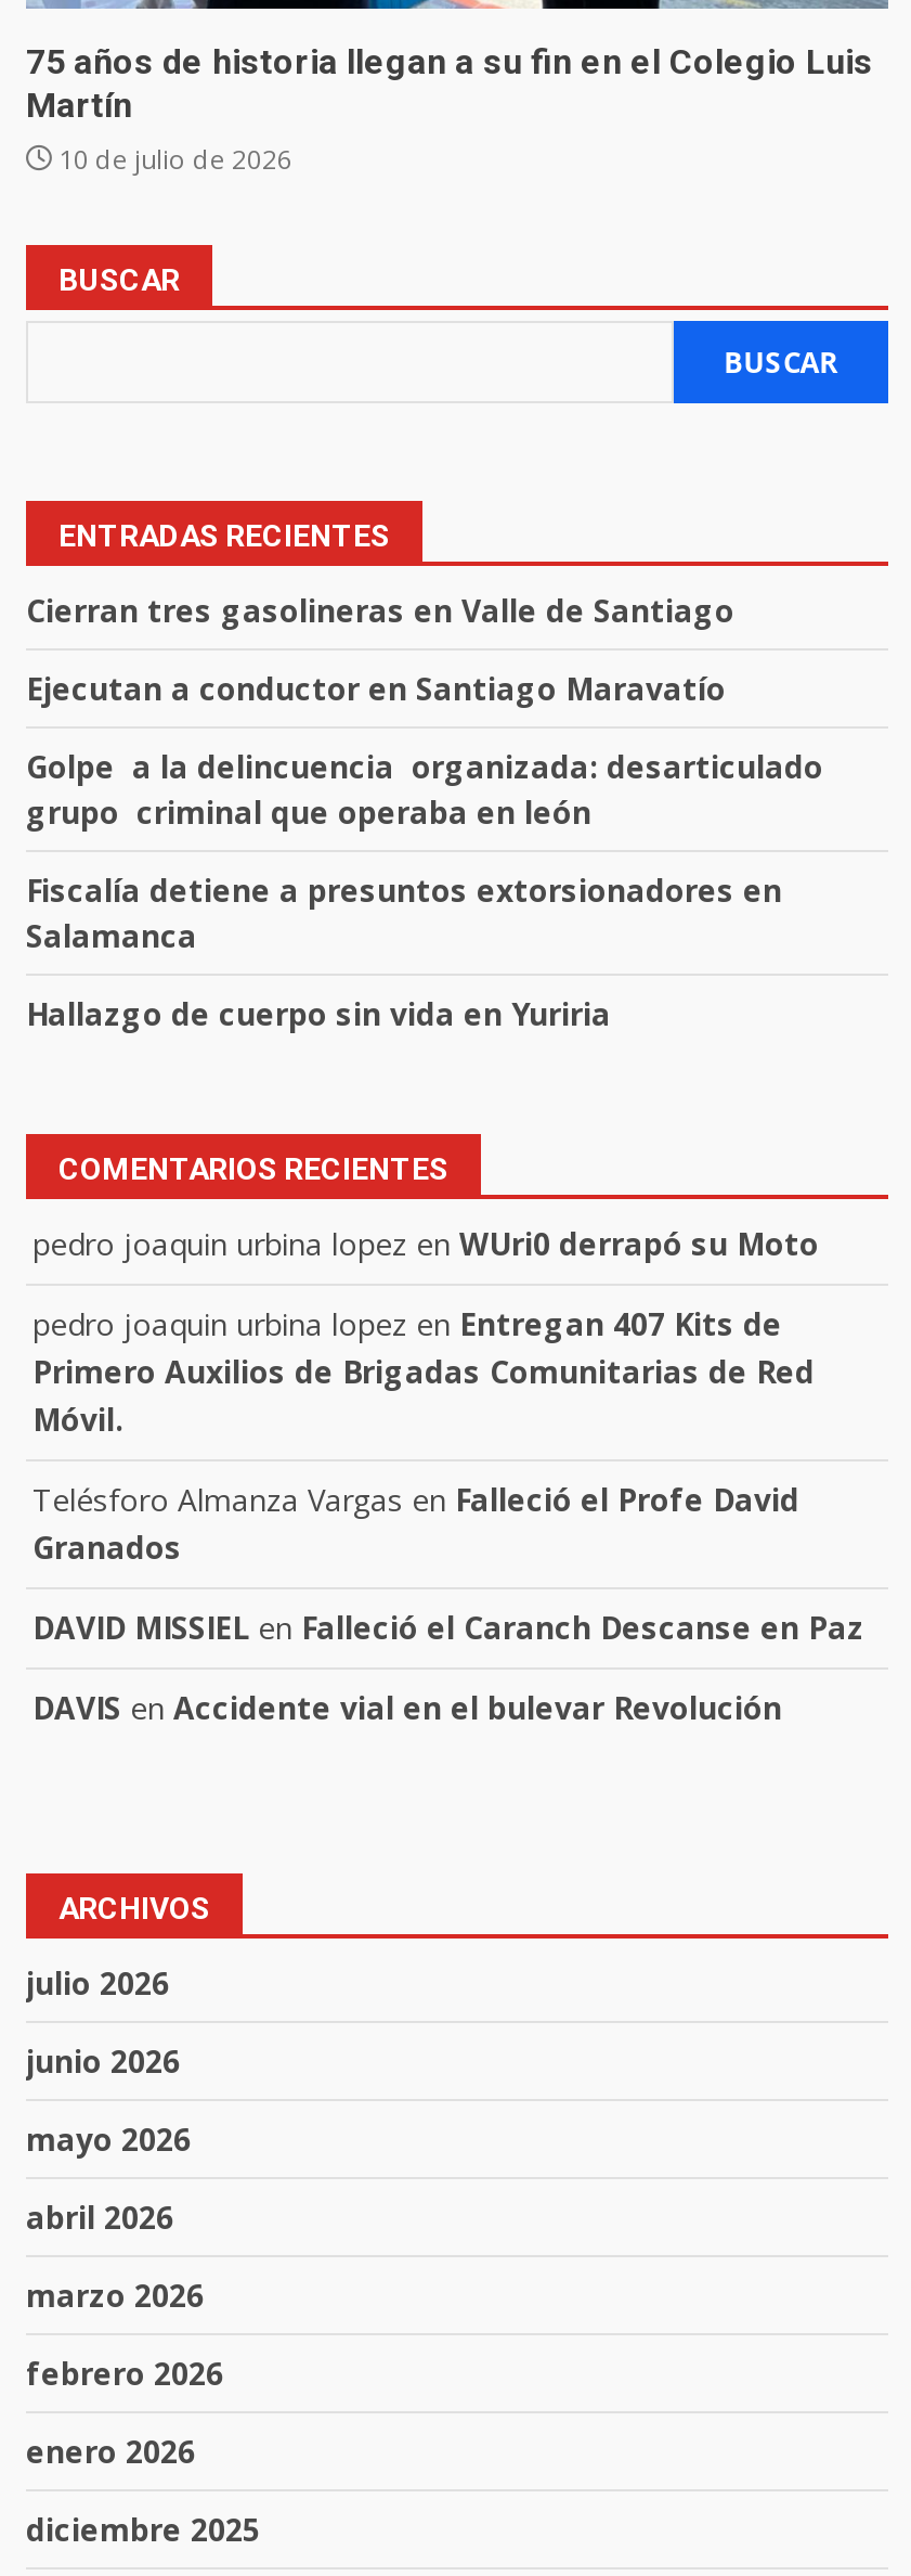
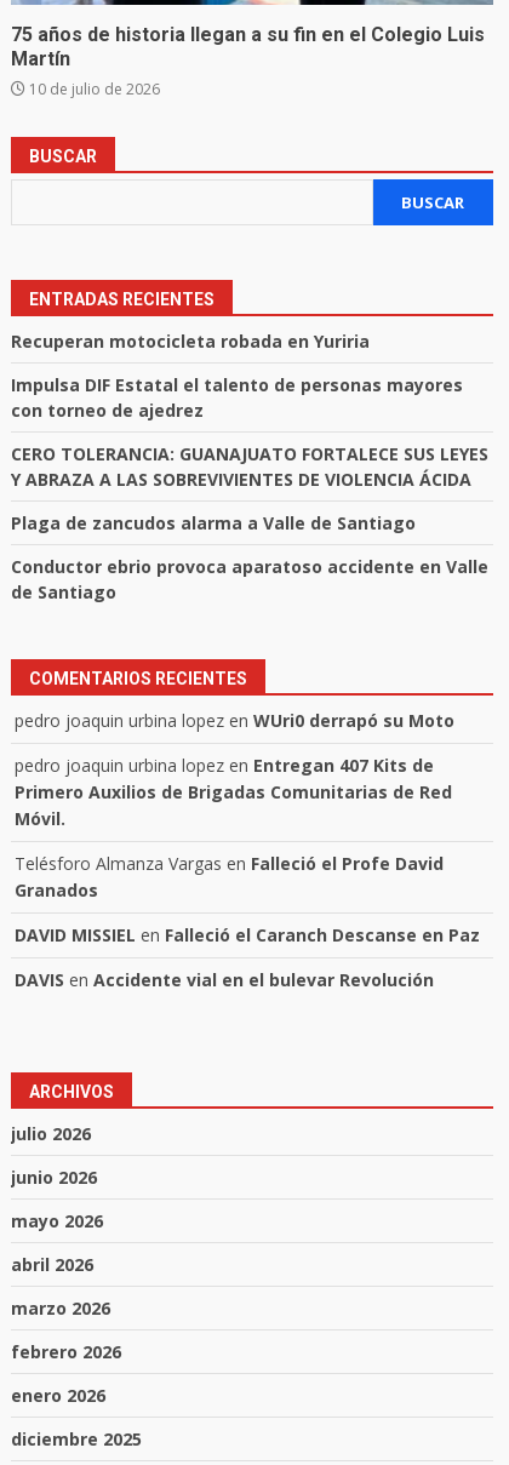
[26,590,734,631] Cierran tres gasolineras en Valle de Santiago -> [11,330,370,353] Recuperan motocicleta robada en Yuriria
[26,668,726,709] Ejecutan a conductor en Santiago Maravatío -> [11,373,463,422] Impulsa DIF Estatal el talento de personas mayores | con torneo de ajedrez
[26,746,823,833] Golpe a la delincuencia organizada: desarticulado | grupo criminal que operaba en león -> [11,443,488,491] CERO TOLERANCIA: GUANAJUATO FORTALECE SUS LEYES | Y ABRAZA A LAS SOBREVIVIENTES DE VIOLENCIA ÁCIDA
[26,870,782,957] Fiscalía detiene a presuntos extorsionadores en | Salamanca -> [11,512,416,535] Plaga de zancudos alarma a Valle de Santiago
[26,994,611,1035] Hallazgo de cuerpo sin vida en Yuriria -> [11,555,488,604] Conductor ebrio provoca aparatoso accidente en Valle | de Santiago

